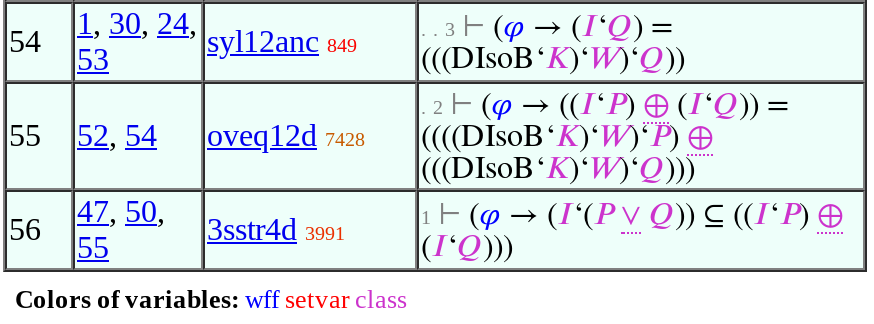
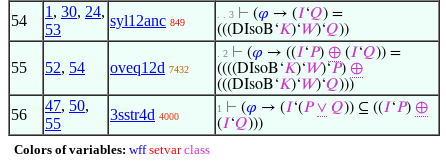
[207,118,365,152] oveq12d 7428 -> [110,59,189,76] oveq12d 7432
[207,212,345,246] 3sstr4d 3991 -> [110,106,179,123] 3sstr4d 4000

